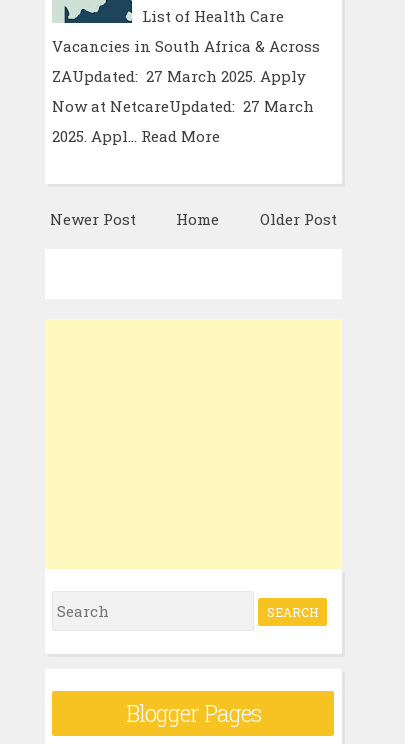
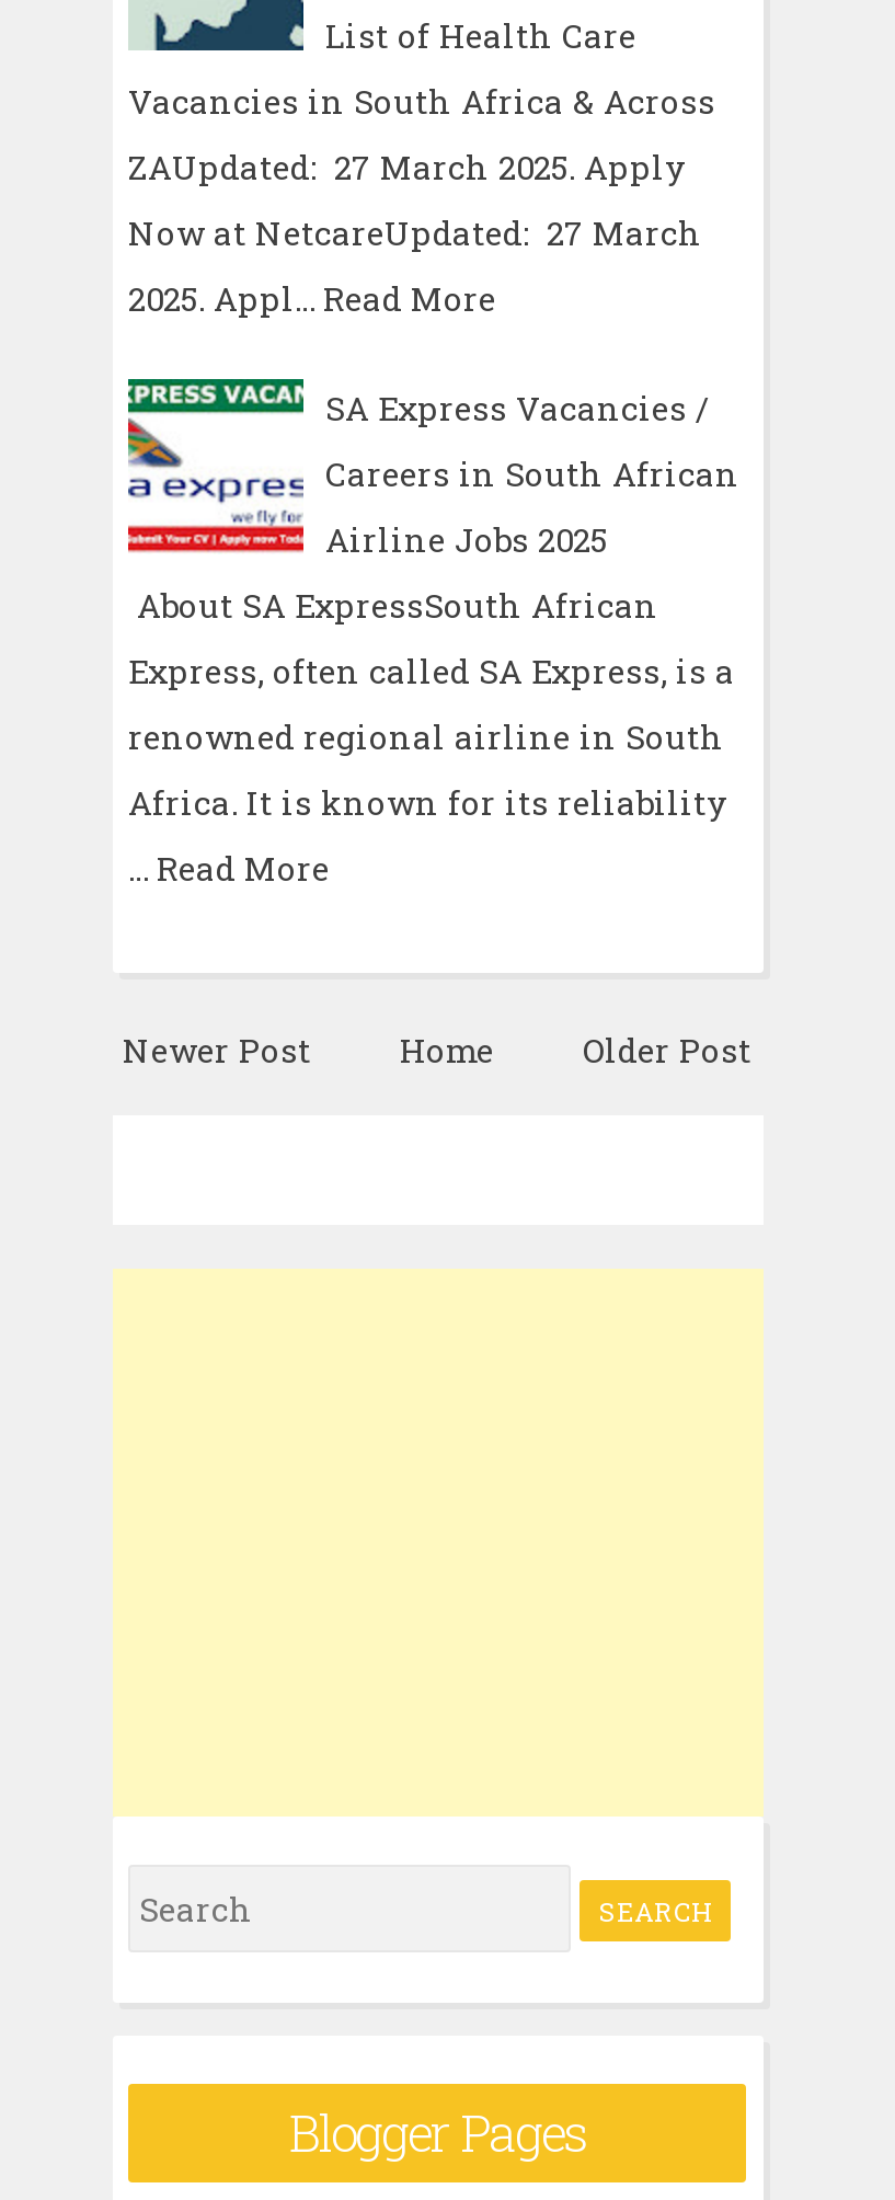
none -> [126,377,739,890] [image] | SA Express Vacancies / | Careers in South African | Airline Jobs 2025 | About SA ExpressSouth African | Express, often called SA Express, is a | renowned regional airline in South | Africa. It is known for its reliability | … Read More

